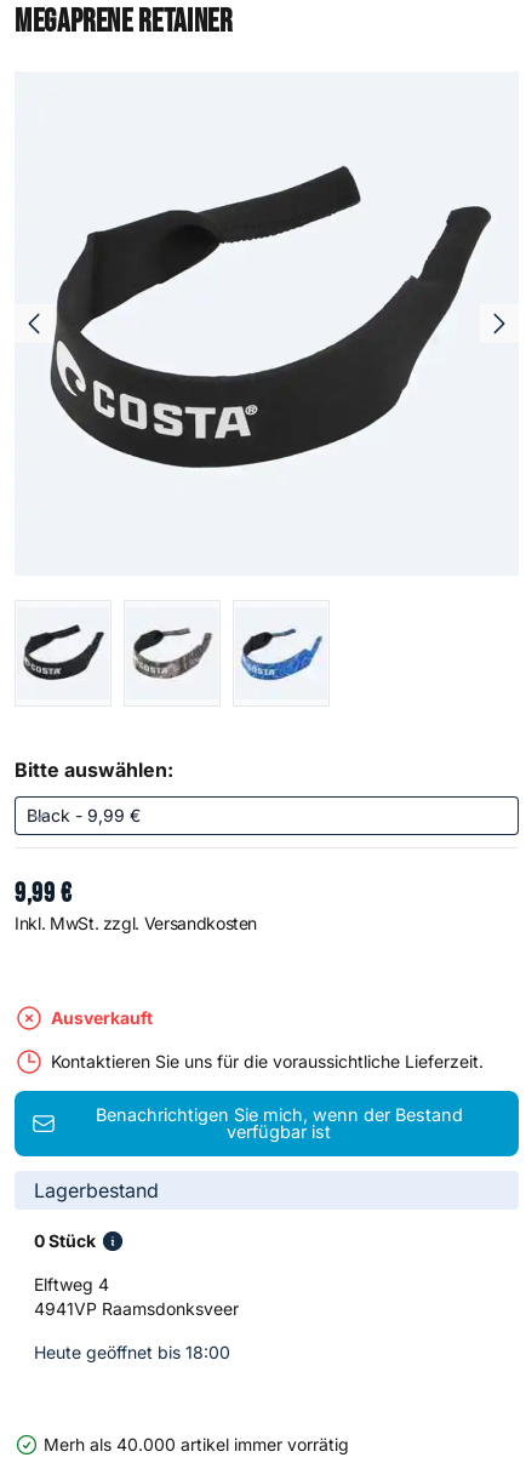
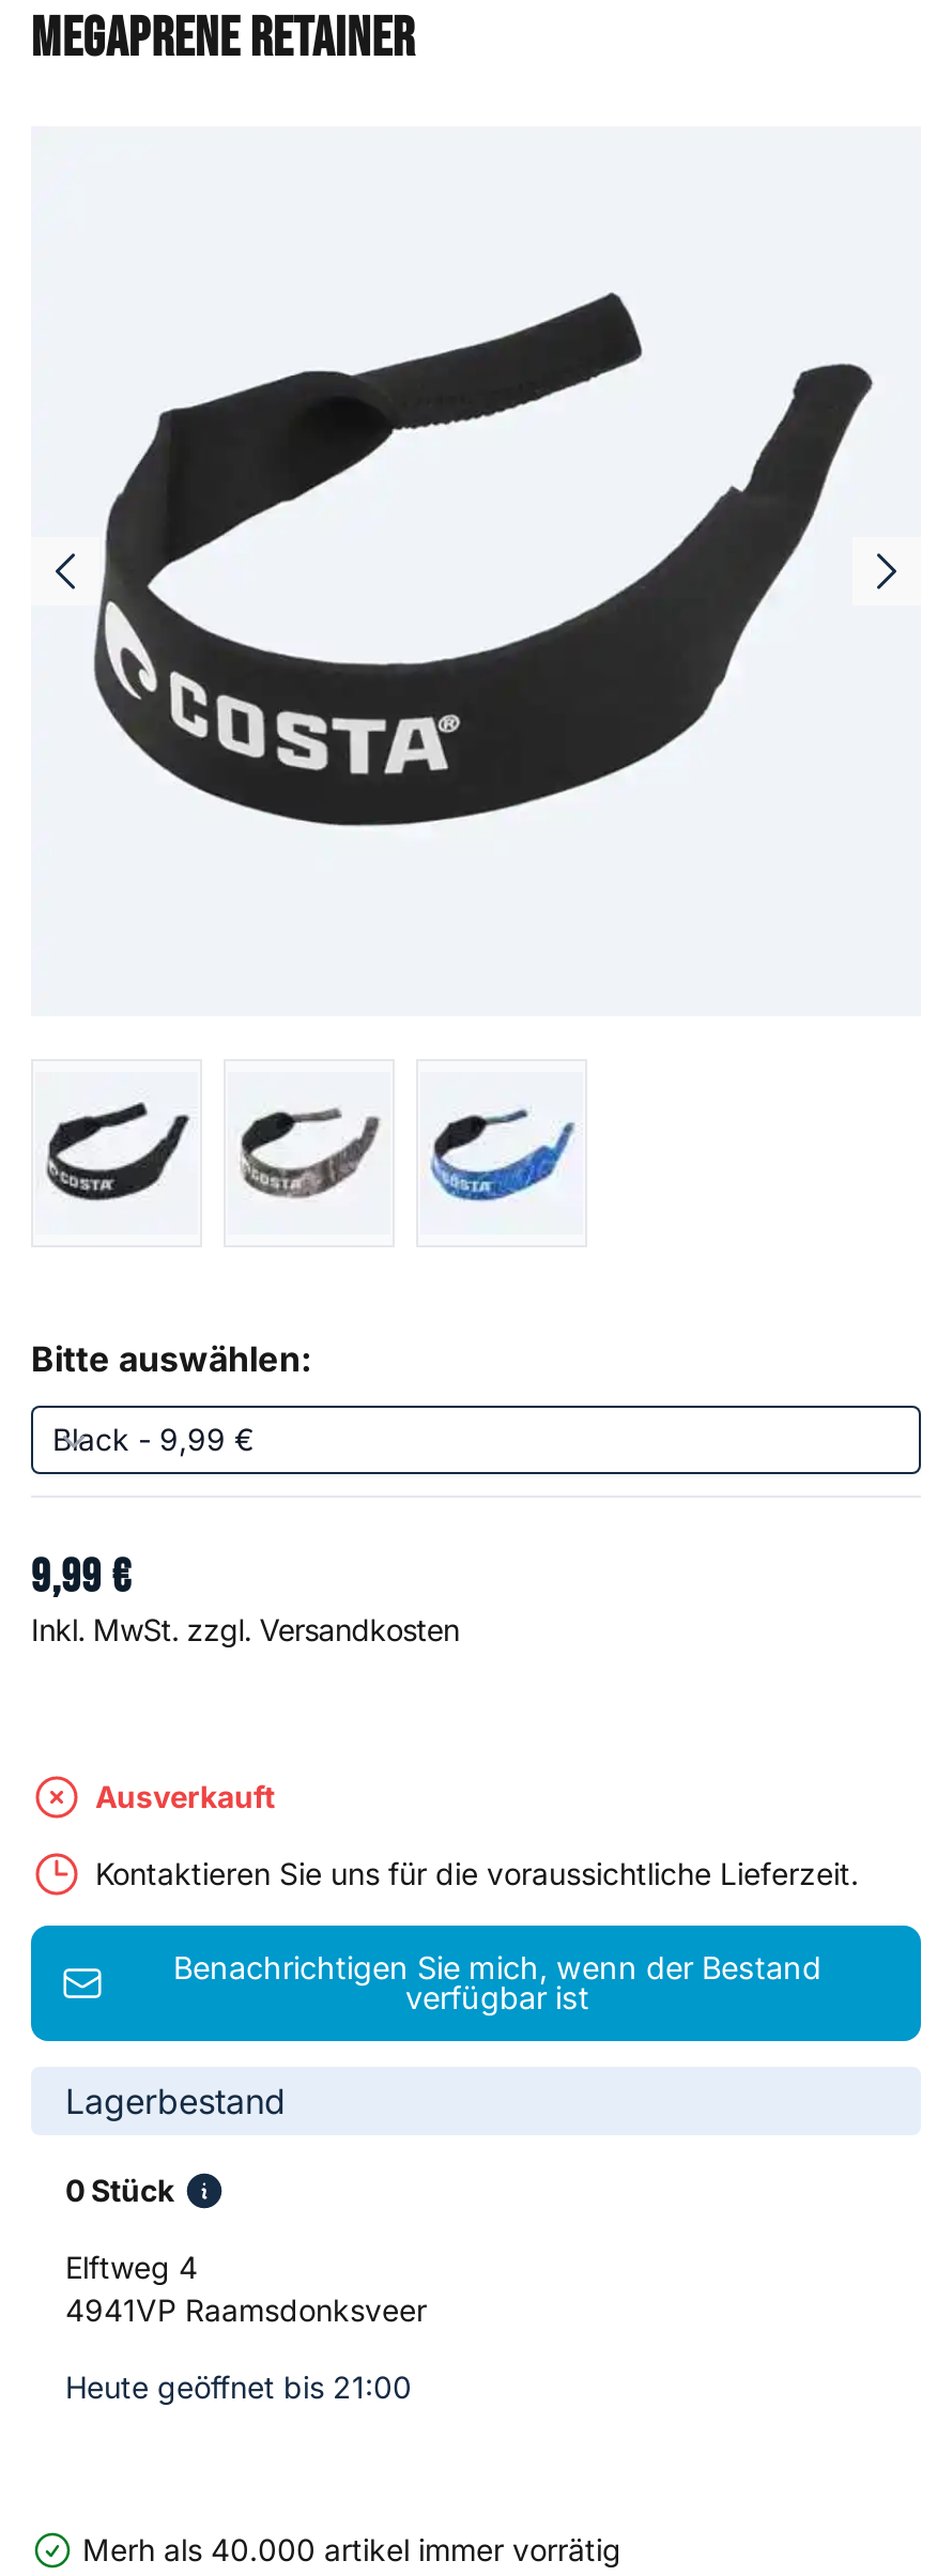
[46,1341,230,1362] Heute geöffnet bis 18:00 -> [87,2368,412,2404] Heute geöffnet bis 21:00

